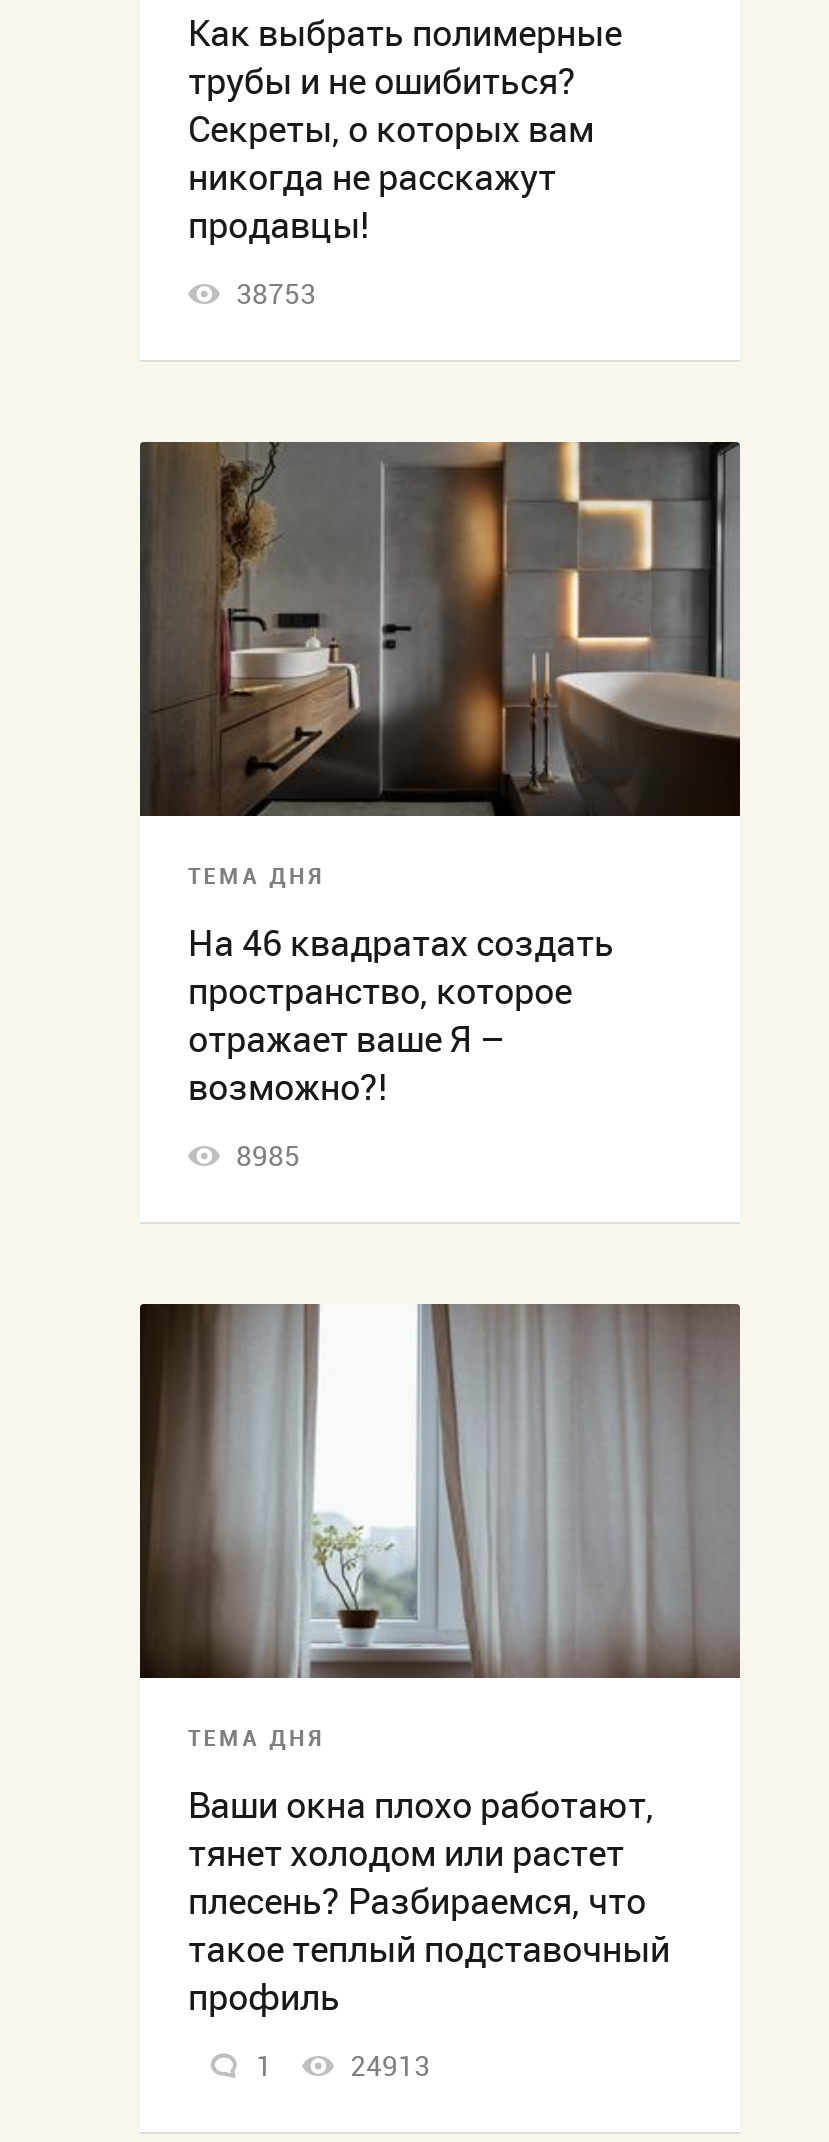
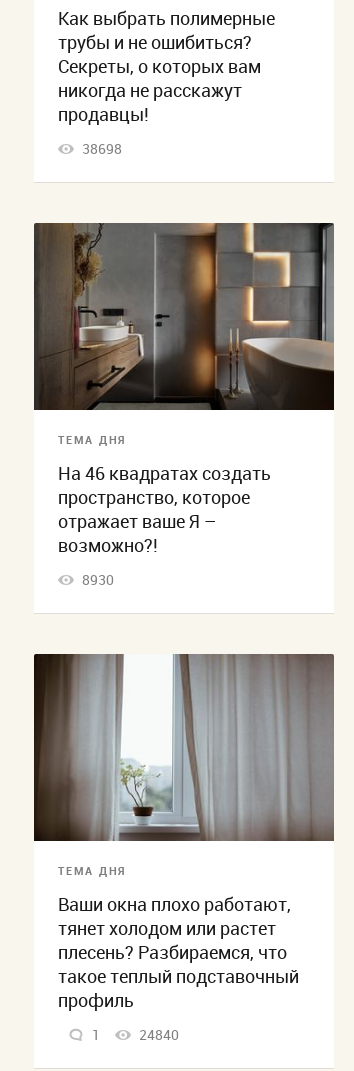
[236,278,316,310] 38753 -> [82,141,122,157] 38698
[236,1140,300,1172] 8985 -> [82,572,114,588] 8930
[350,2050,430,2082] 24913 -> [139,1027,179,1043] 24840

